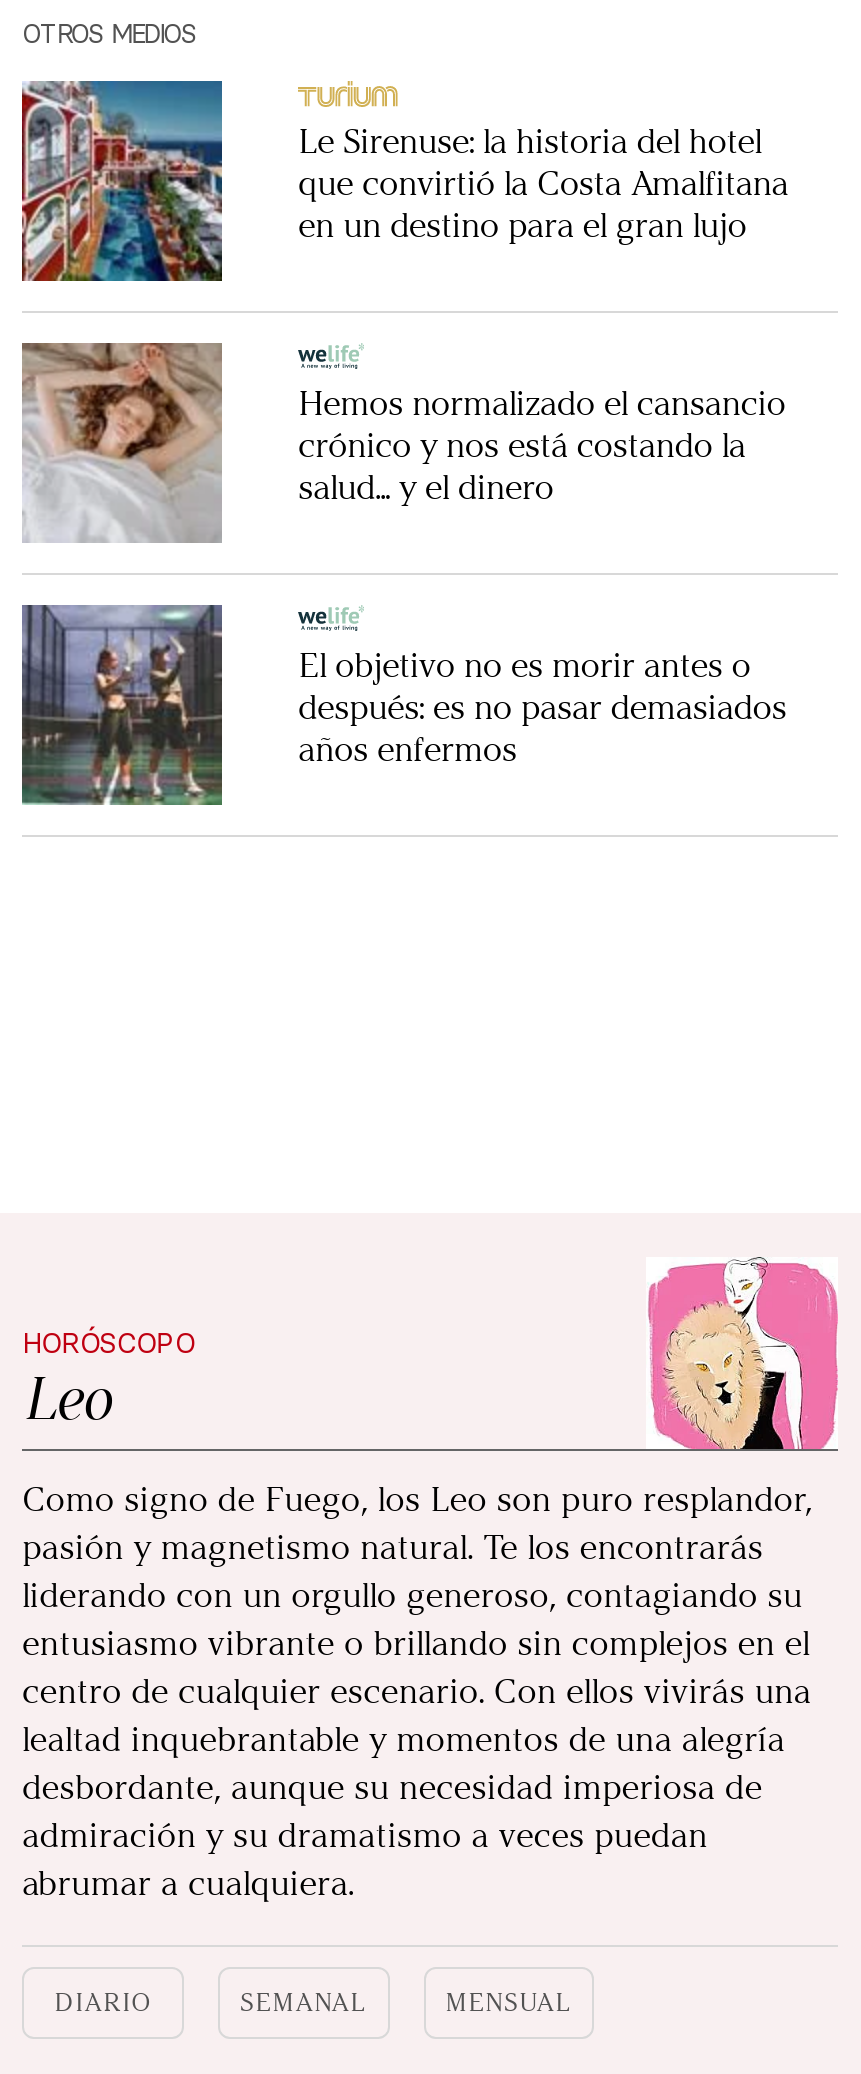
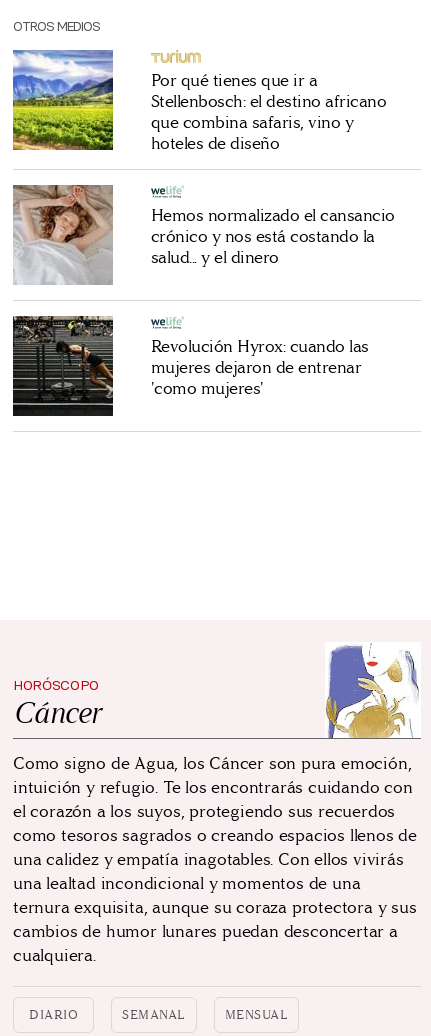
[20,79,788,283] [image] | Le Sirenuse: la historia del hotel | que convirtió la Costa Amalfitana | en un destino para el gran lujo -> [12,50,386,154] [image] | Por qué tienes que ir a | Stellenbosch: el destino africano | que combina safaris, vino y | hoteles de diseño
[20,603,786,807] [image] | El objetivo no es morir antes o | después: es no pasar demasiados | años enfermos -> [12,315,369,417] [image] | Revolución Hyrox: cuando las | mujeres dejaron de entrenar | 'como mujeres'
[22,1255,840,1905] [image] | Como signo de Fuego, los Leo son puro resplandor, | pasión y magnetismo natural. Te los encontrarás | liderando con un orgullo generoso, contagiando su | entusiasmo vibrante o brillando sin complejos en el | centro de cualquier escenario. Con ellos vivirás una | lealtad inquebrantable y momentos de una alegría | desbordante, aunque su necesidad imperiosa de | admiración y su dramatismo a veces puedan | abrumar a cualquiera. -> [13,642,421,966] [image] | Como signo de Agua, los Cáncer son pura emoción, | intuición y refugio. Te los encontrarás cuidando con | el corazón a los suyos, protegiendo sus recuerdos | como tesoros sagrados o creando espacios llenos de | una calidez y empatía inagotables. Con ellos vivirás | una lealtad incondicional y momentos de una | ternura exquisita, aunque su coraza protectora y sus | cambios de humor lunares puedan desconcertar a | cualquiera.
[22,1363,110,1435] Leo -> [13,695,100,731] Cáncer

